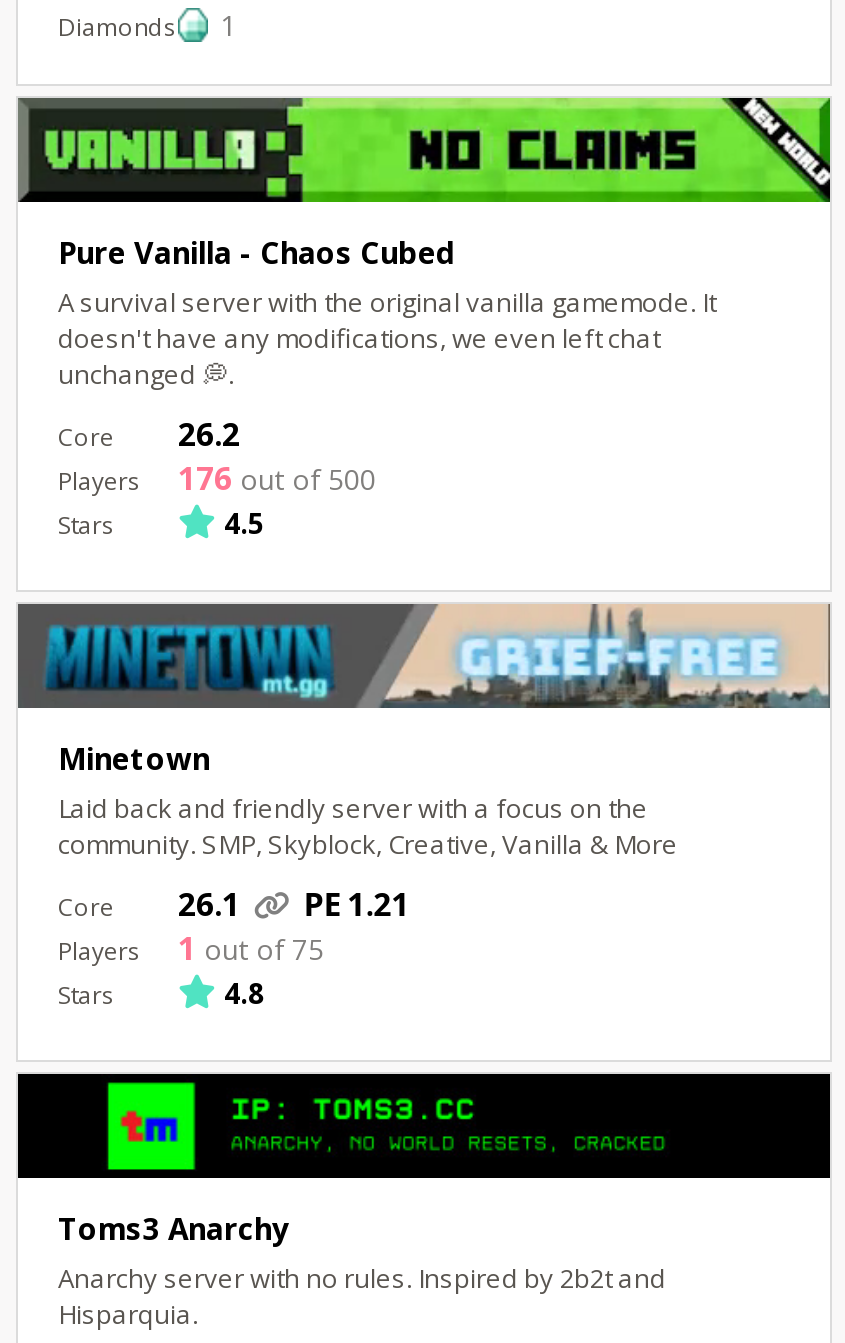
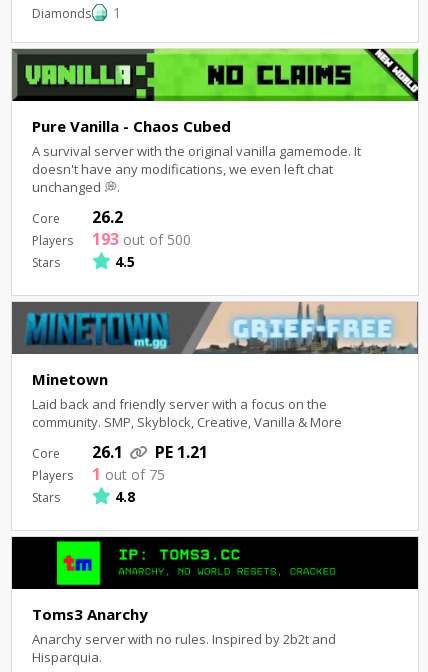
[178,456,376,500] 176 out of 500 -> [92,228,191,250] 193 out of 500

